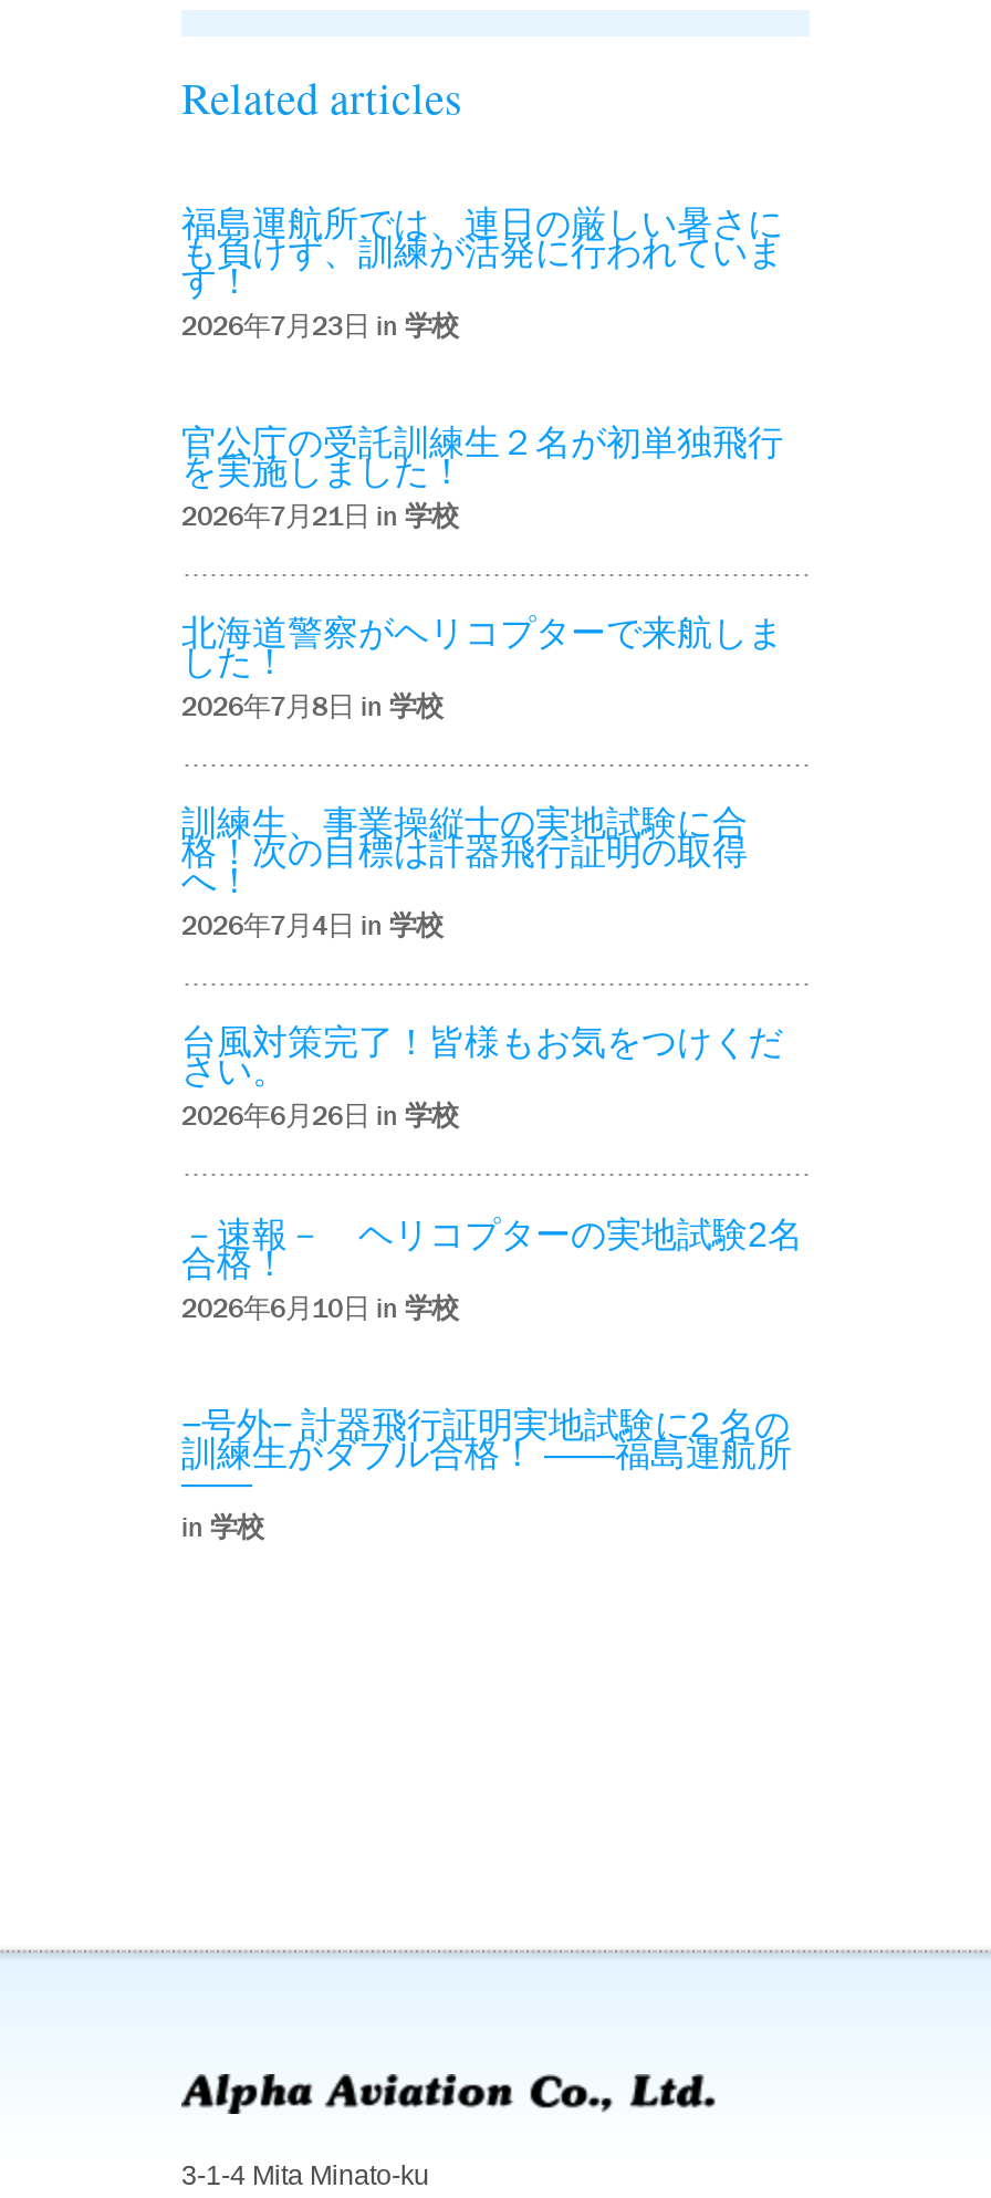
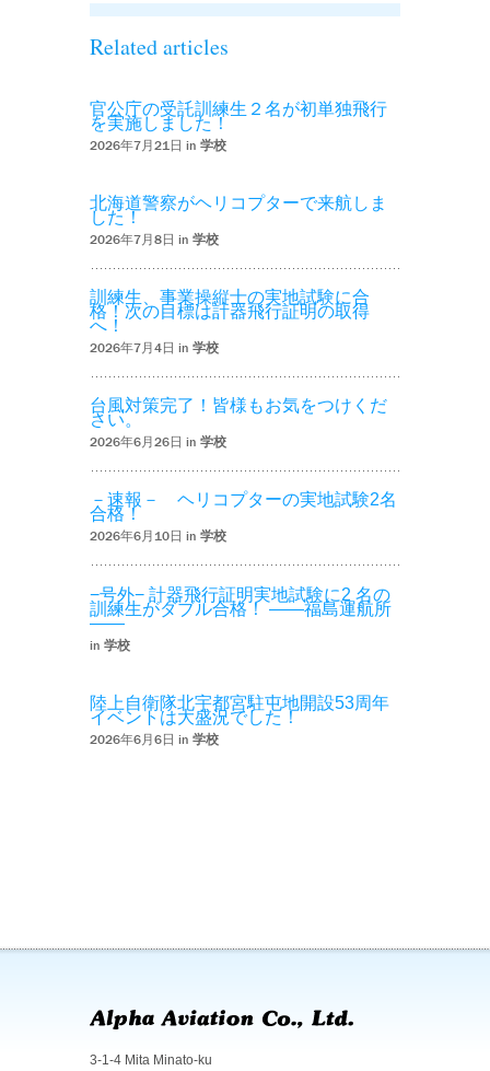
[181,204,783,341] 福島運航所では、連日の厳しい暑さに | も負けず、訓練が活発に行われていま | す！ | 2026年7月23日 in学校 -> none
moved [181,423,803,1542] -> [90,99,397,653]: 官公庁の受託訓練生２名が初単独飛行 | を実施しました！ | 2026年7月21日 in学校 | ... | 2026年6月10日 in学校 | in学校
none -> [90,693,389,747] 陸上自衛隊北宇都宮駐屯地開設53周年 | イベントは大盛況でした！ | 2026年6月6日 in学校

